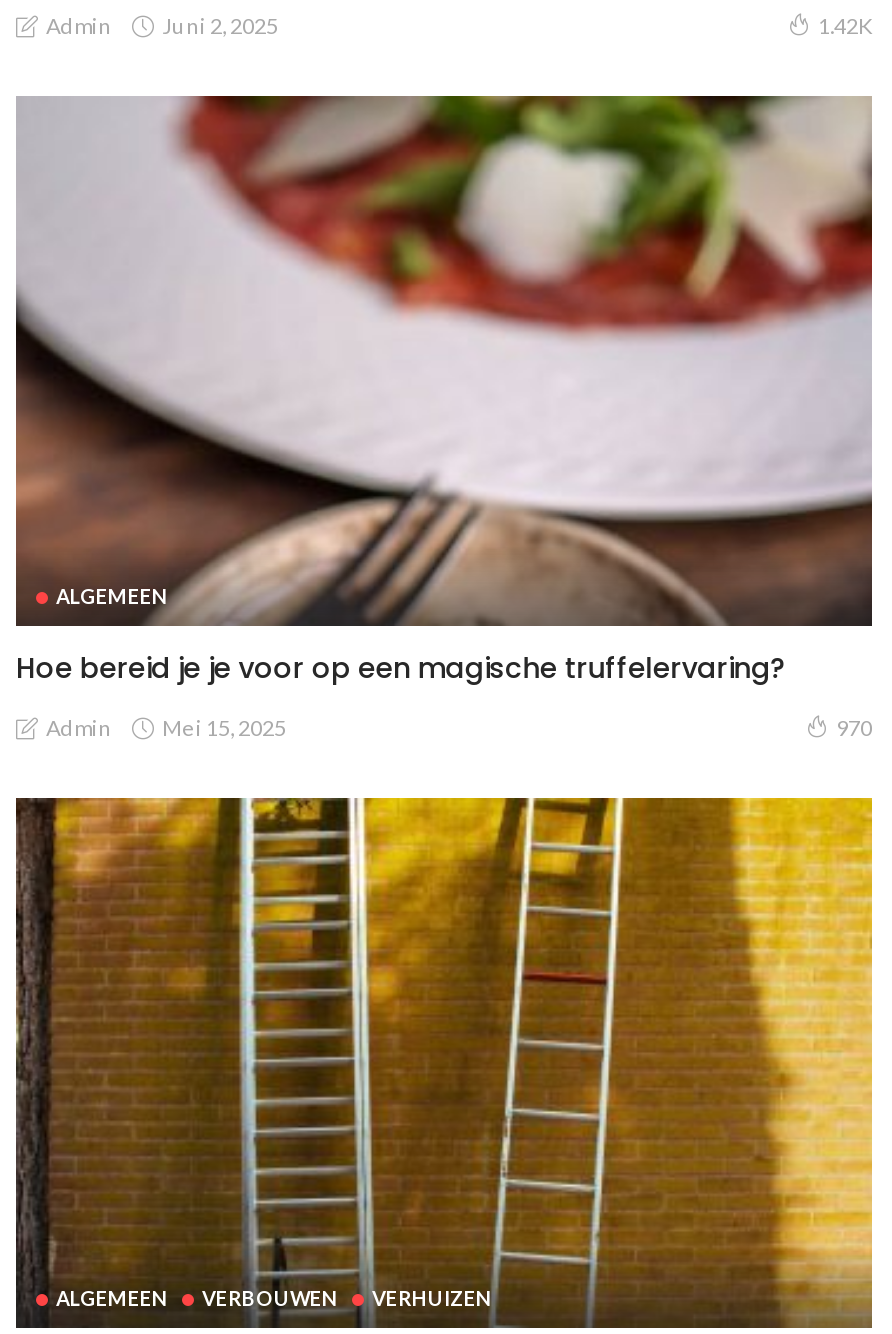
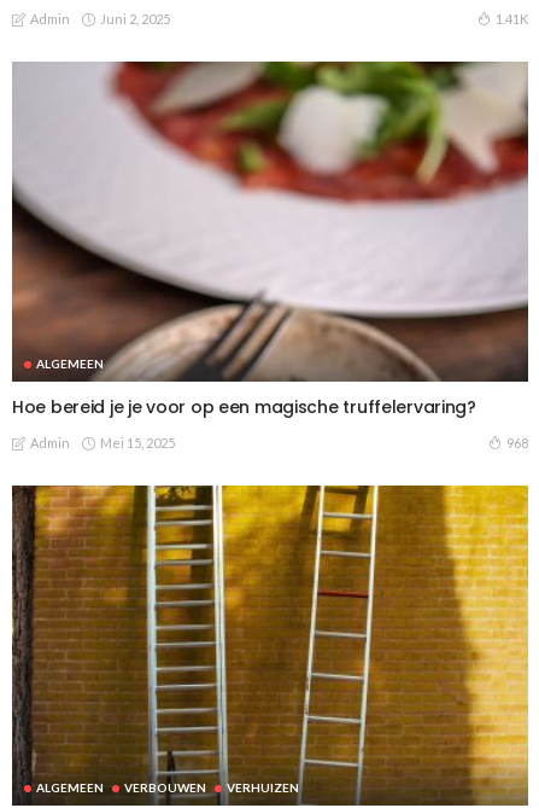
[818,12,872,38] 1.42K -> [496,11,528,27] 1.41K
[836,714,872,740] 970 -> [506,435,528,450] 968

